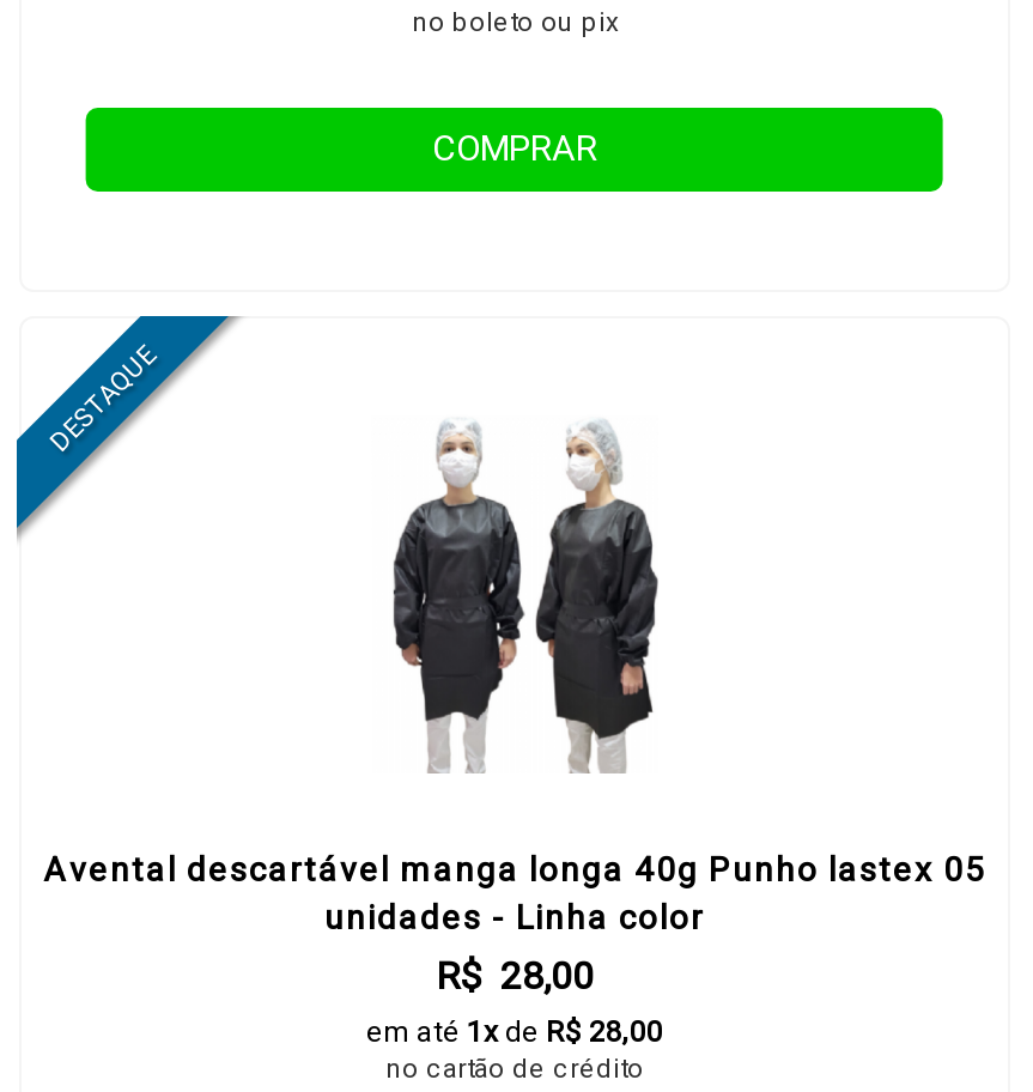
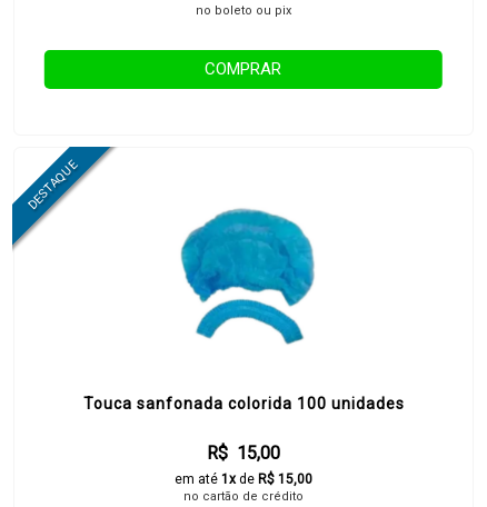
[43,421,986,1049] [image] | Avental descartável manga longa 40g Punho lastex 05 | unidades - Linha color | R$ 28,00 | em até 1x de R$ 28,00 -> [83,197,404,487] [image] | Touca sanfonada colorida 100 unidades | R$ 15,00 | em até 1x de R$ 15,00

